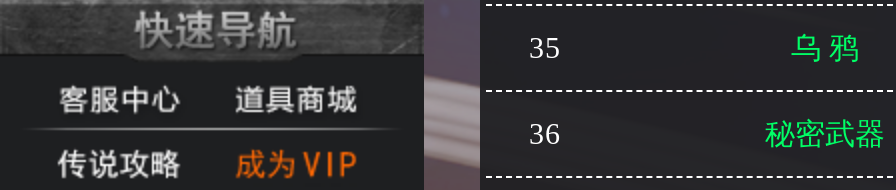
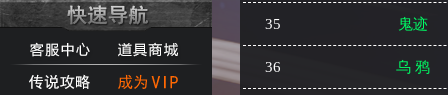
moved [791,32,859,64] -> [395,59,429,75]: 乌 鸦
none -> [397,16,427,32] 鬼迹
[765,118,885,150] 秘密武器 -> none

